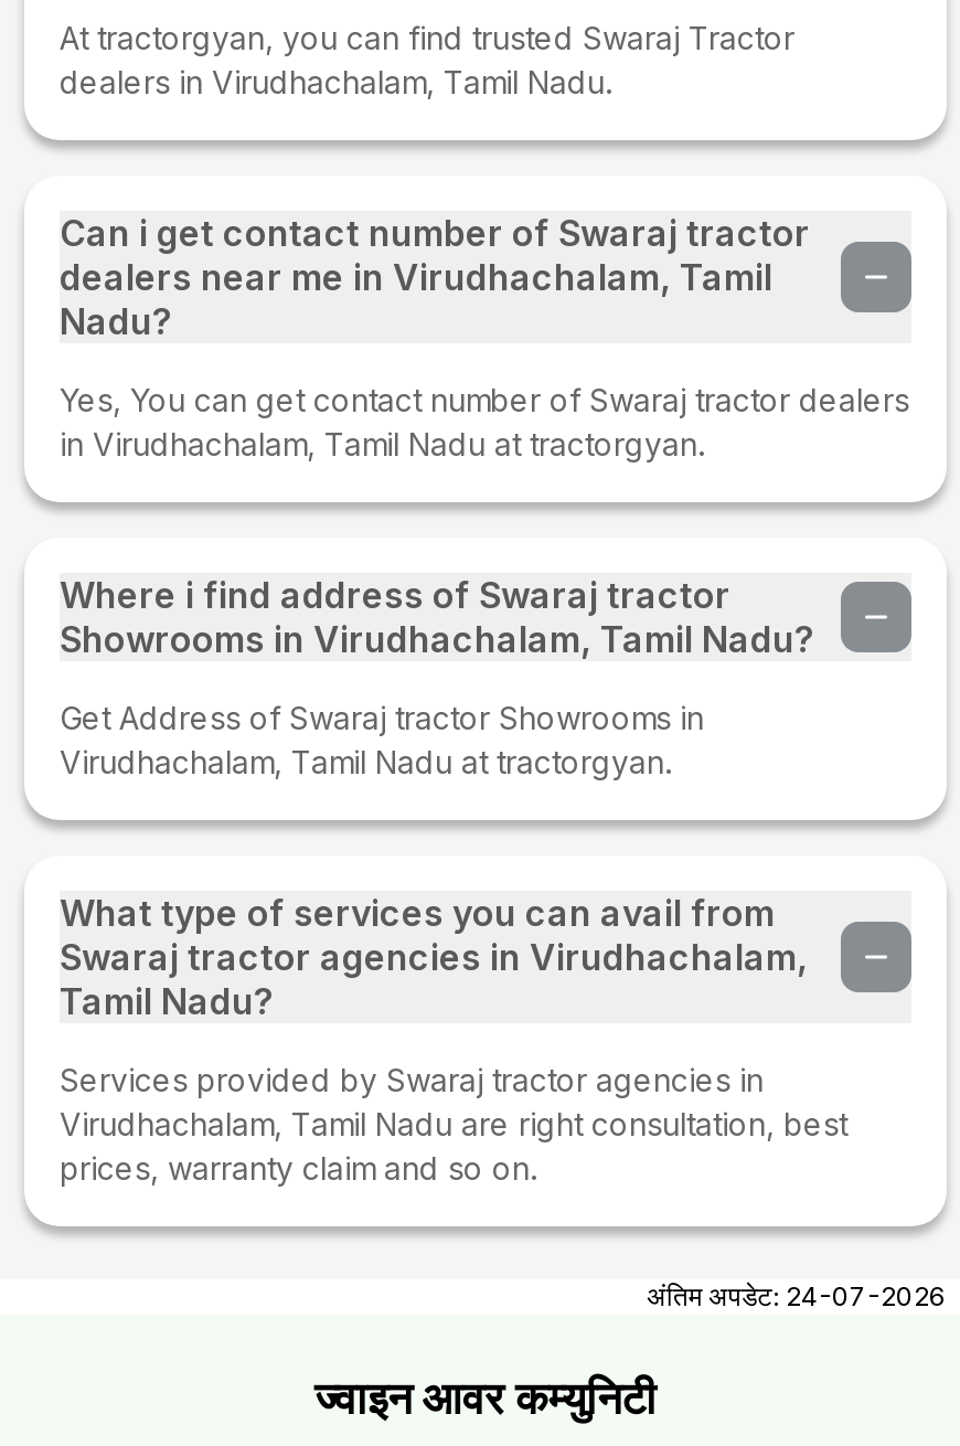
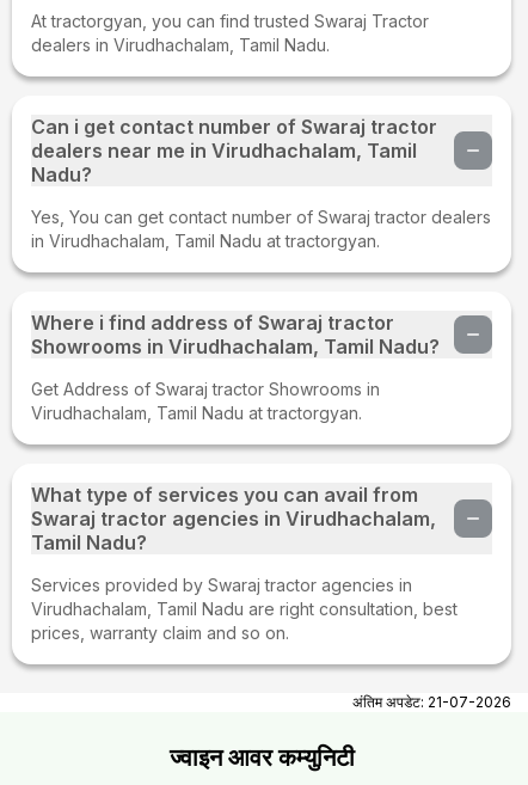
[647,1280,947,1313] अंतिम अपडेट: 24-07-2026 -> [352,693,511,711] अंतिम अपडेट: 21-07-2026

